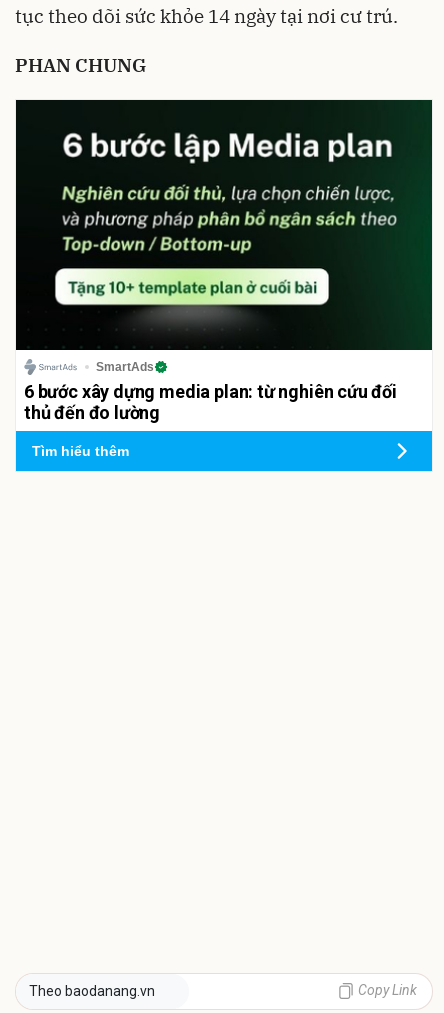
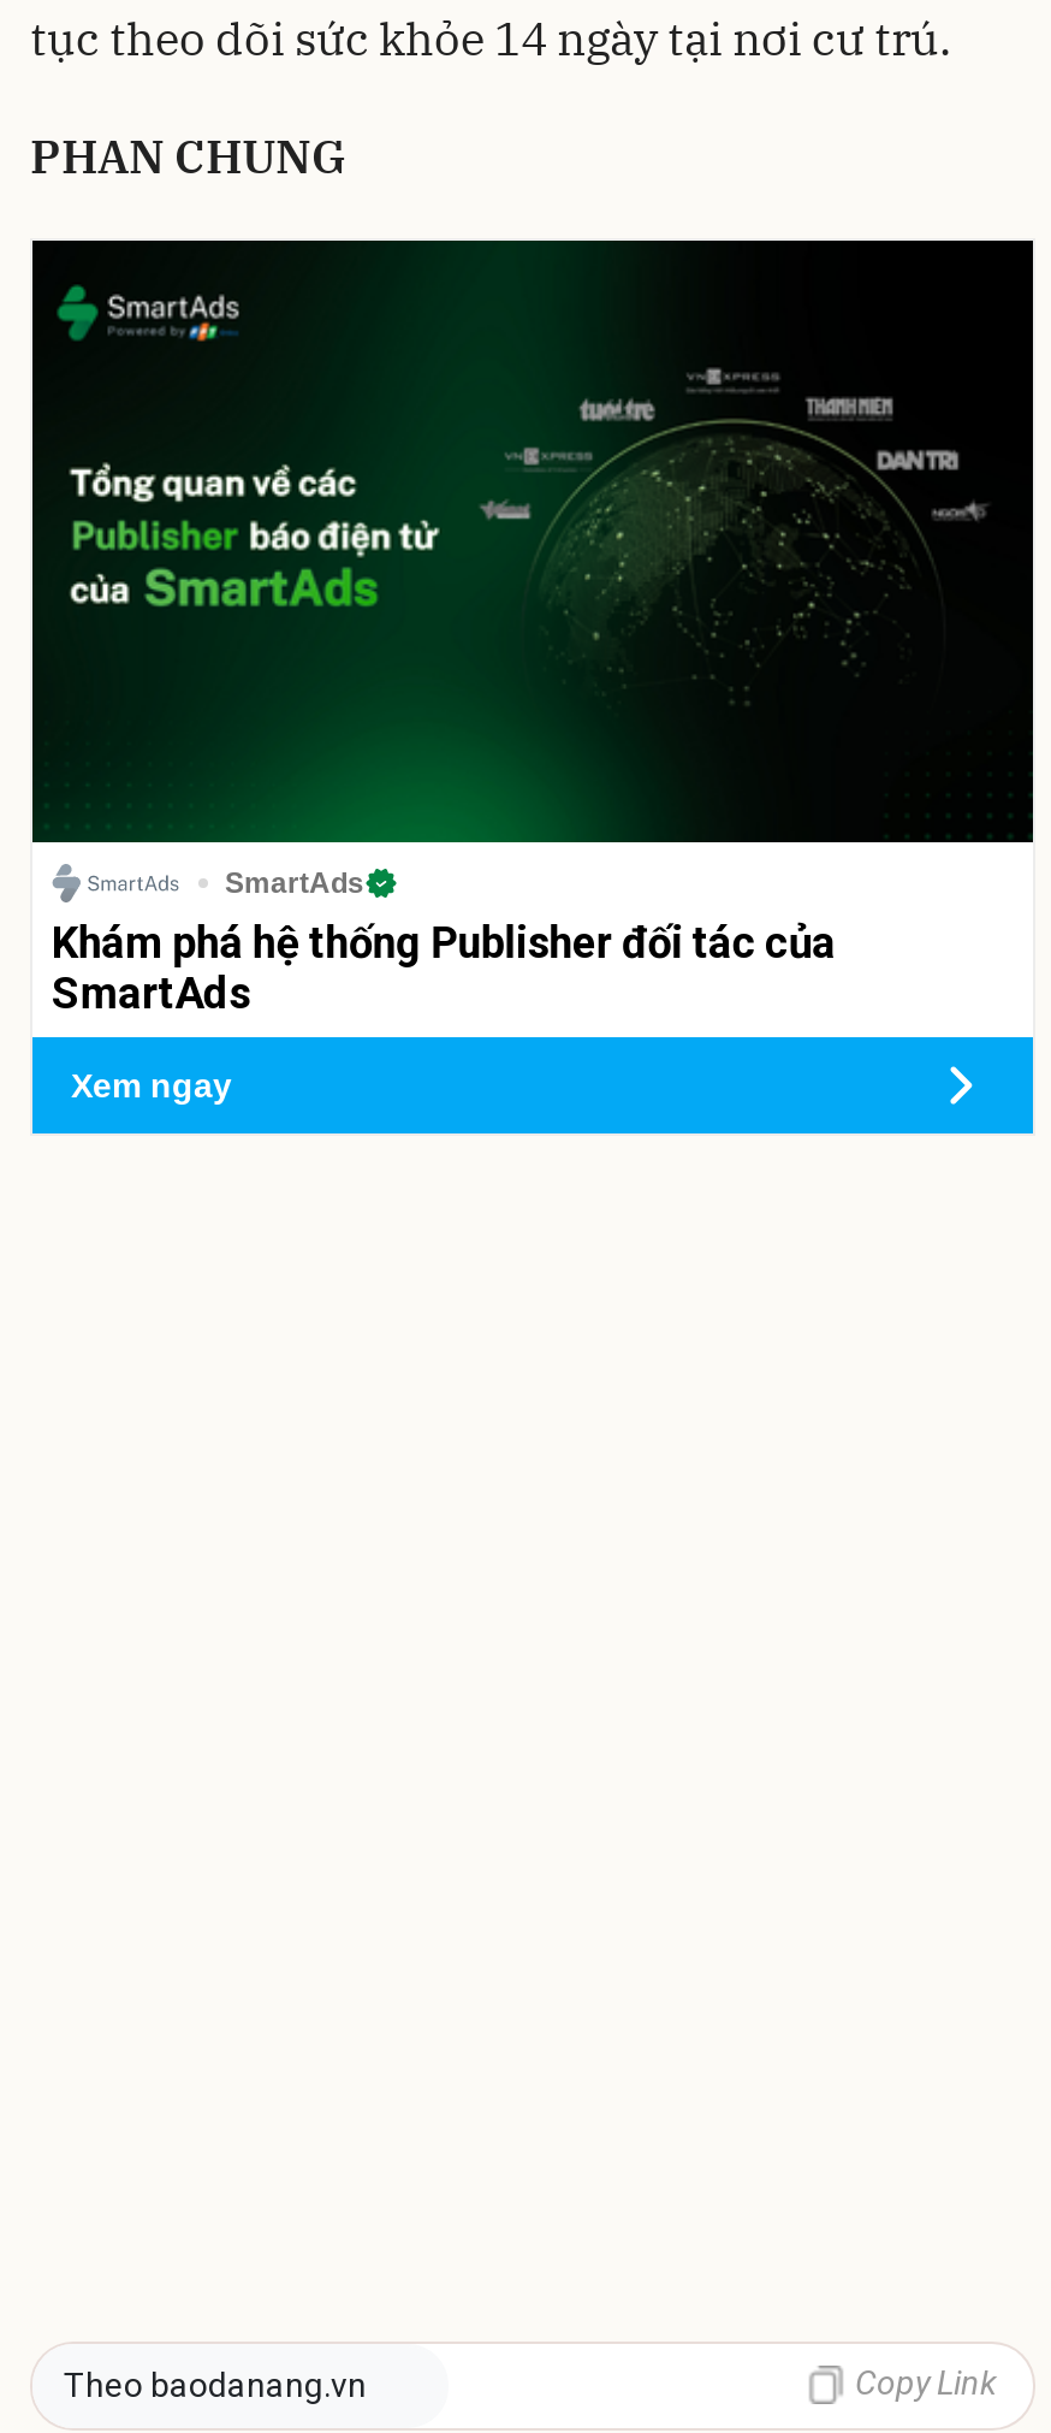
[18,100,432,423] [image] | 6 bước xây dựng media plan: từ nghiên cứu đối | thủ đến đo lường -> [35,241,1033,1017] [image] | Khám phá hệ thống Publisher đối tác của | SmartAds
[32,443,129,459] Tìm hiểu thêm -> [71,1067,232,1105] Xem ngay

